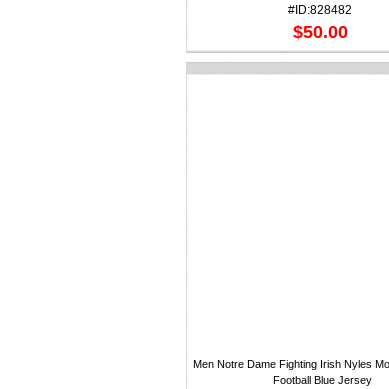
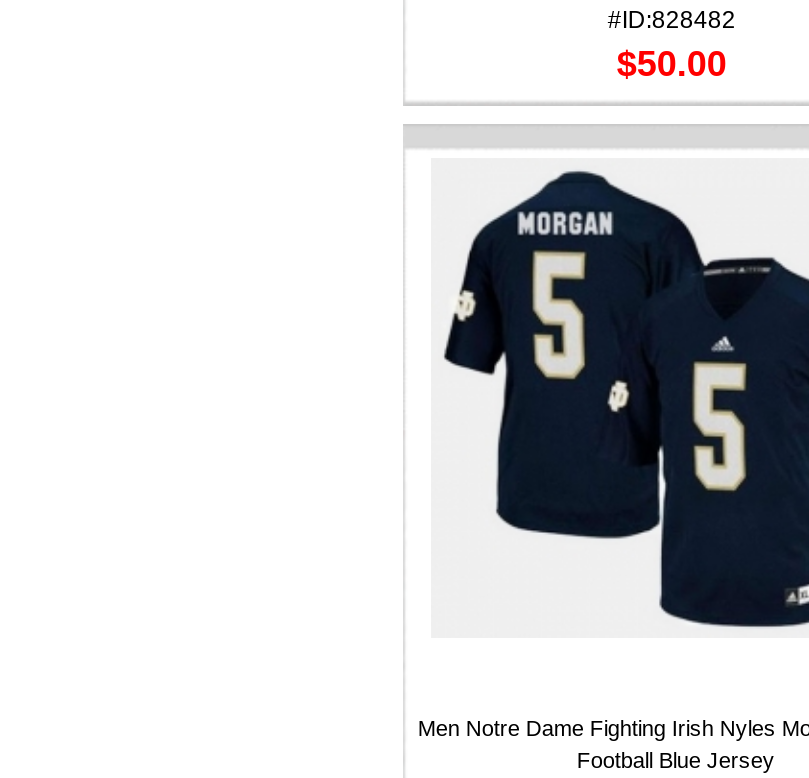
none -> [441,168,803,630] [image]

